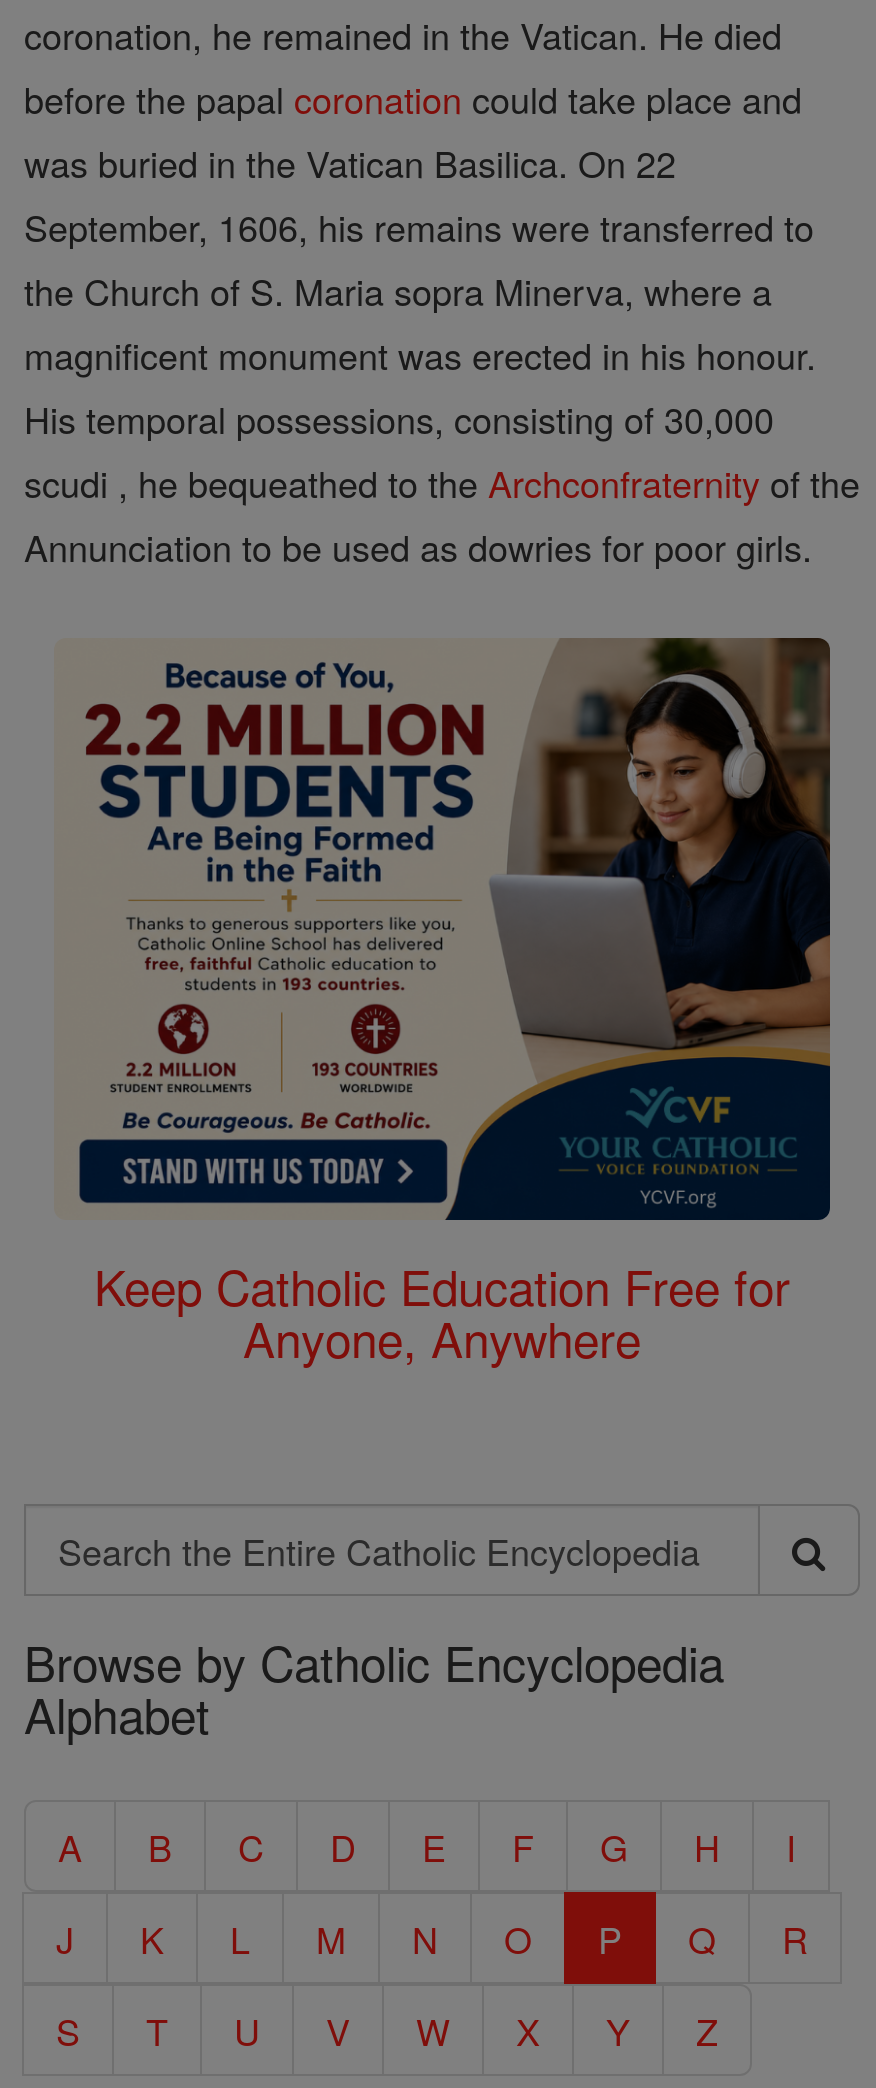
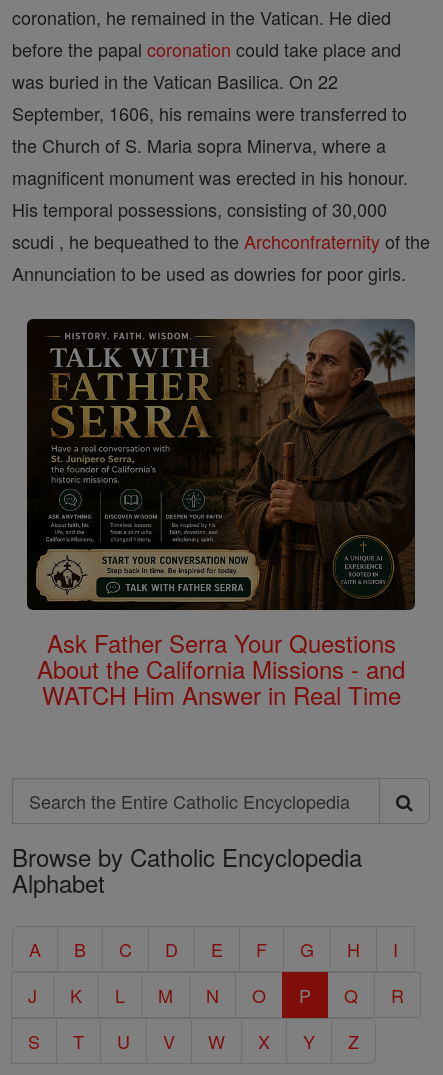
[54,636,832,1372] [image] | Keep Catholic Education Free for | Anyone, Anywhere -> [26,318,416,712] [image] | Ask Father Serra Your Questions | About the California Missions - and | WATCH Him Answer in Real Time

